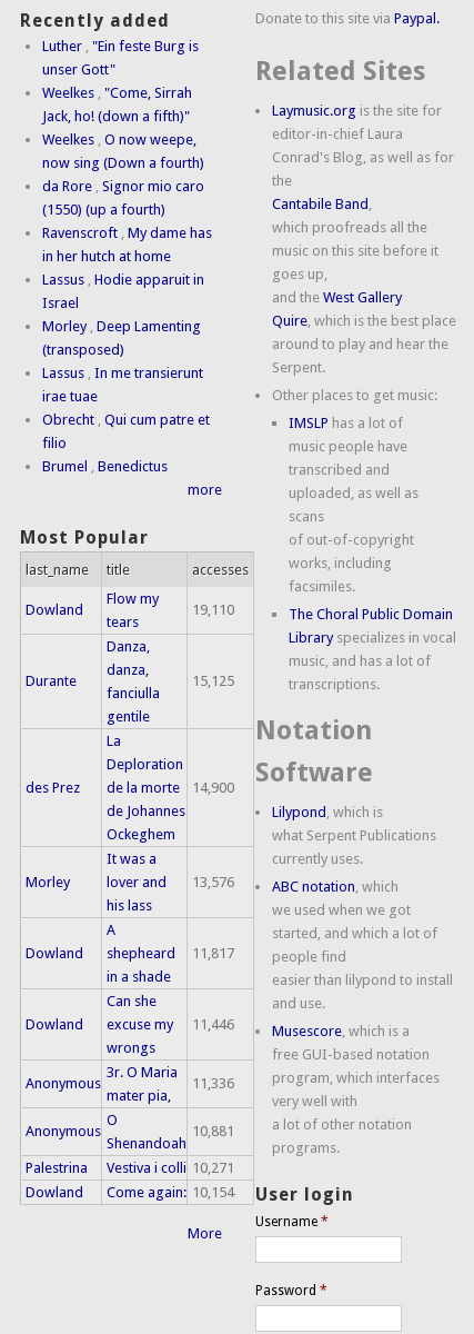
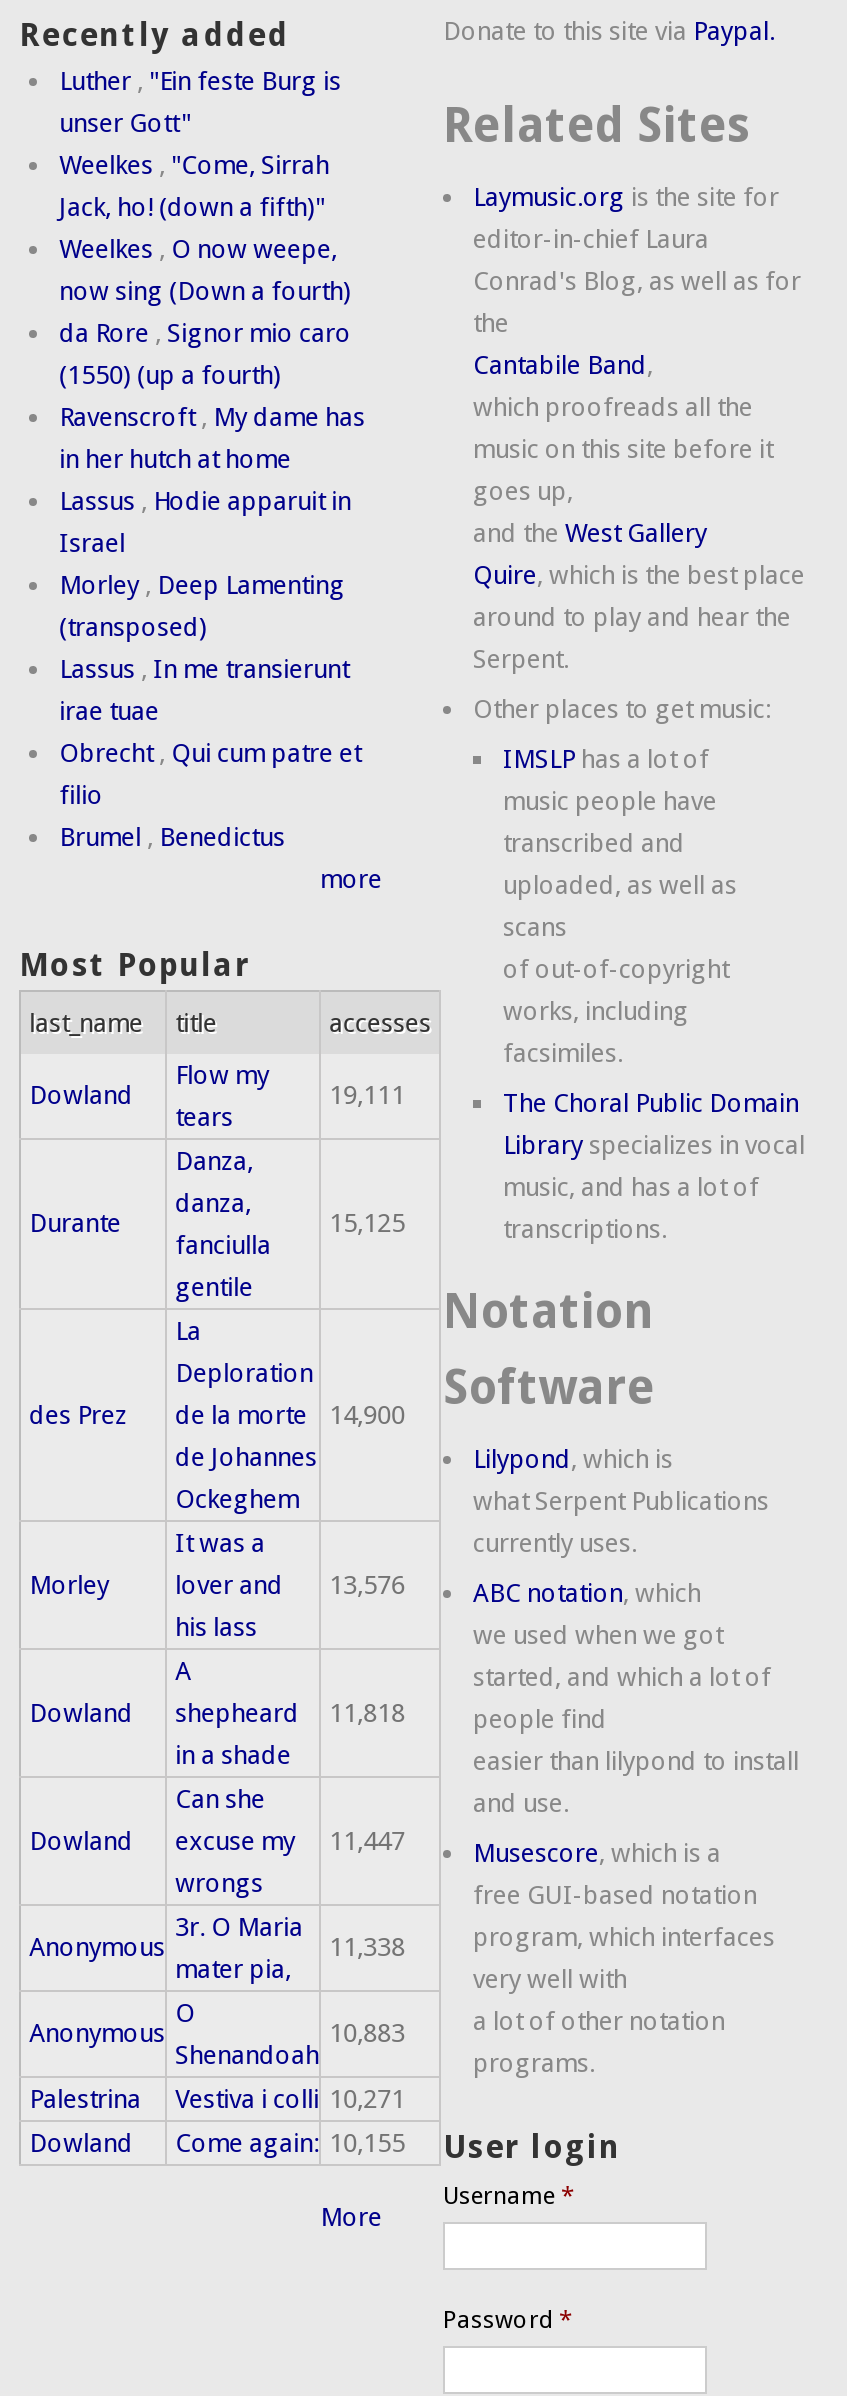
[192,601,234,618] 19,110 -> [329,1079,405,1109] 19,111
[26,944,234,961] Dowland shepheard 11,817 -> [29,1697,405,1727] Dowland shepheard 11,818
[26,1016,234,1032] Dowland excuse my 11,446 -> [29,1825,405,1855] Dowland excuse my 11,447
[192,1074,234,1091] 11,336 -> [329,1931,405,1961] 11,338
[192,1122,234,1139] 10,881 -> [329,2017,405,2047] 10,883
[26,1183,354,1205] Dowland Come again: 10,154 User login -> [29,2127,621,2166] Dowland Come again: 10,155 User login

